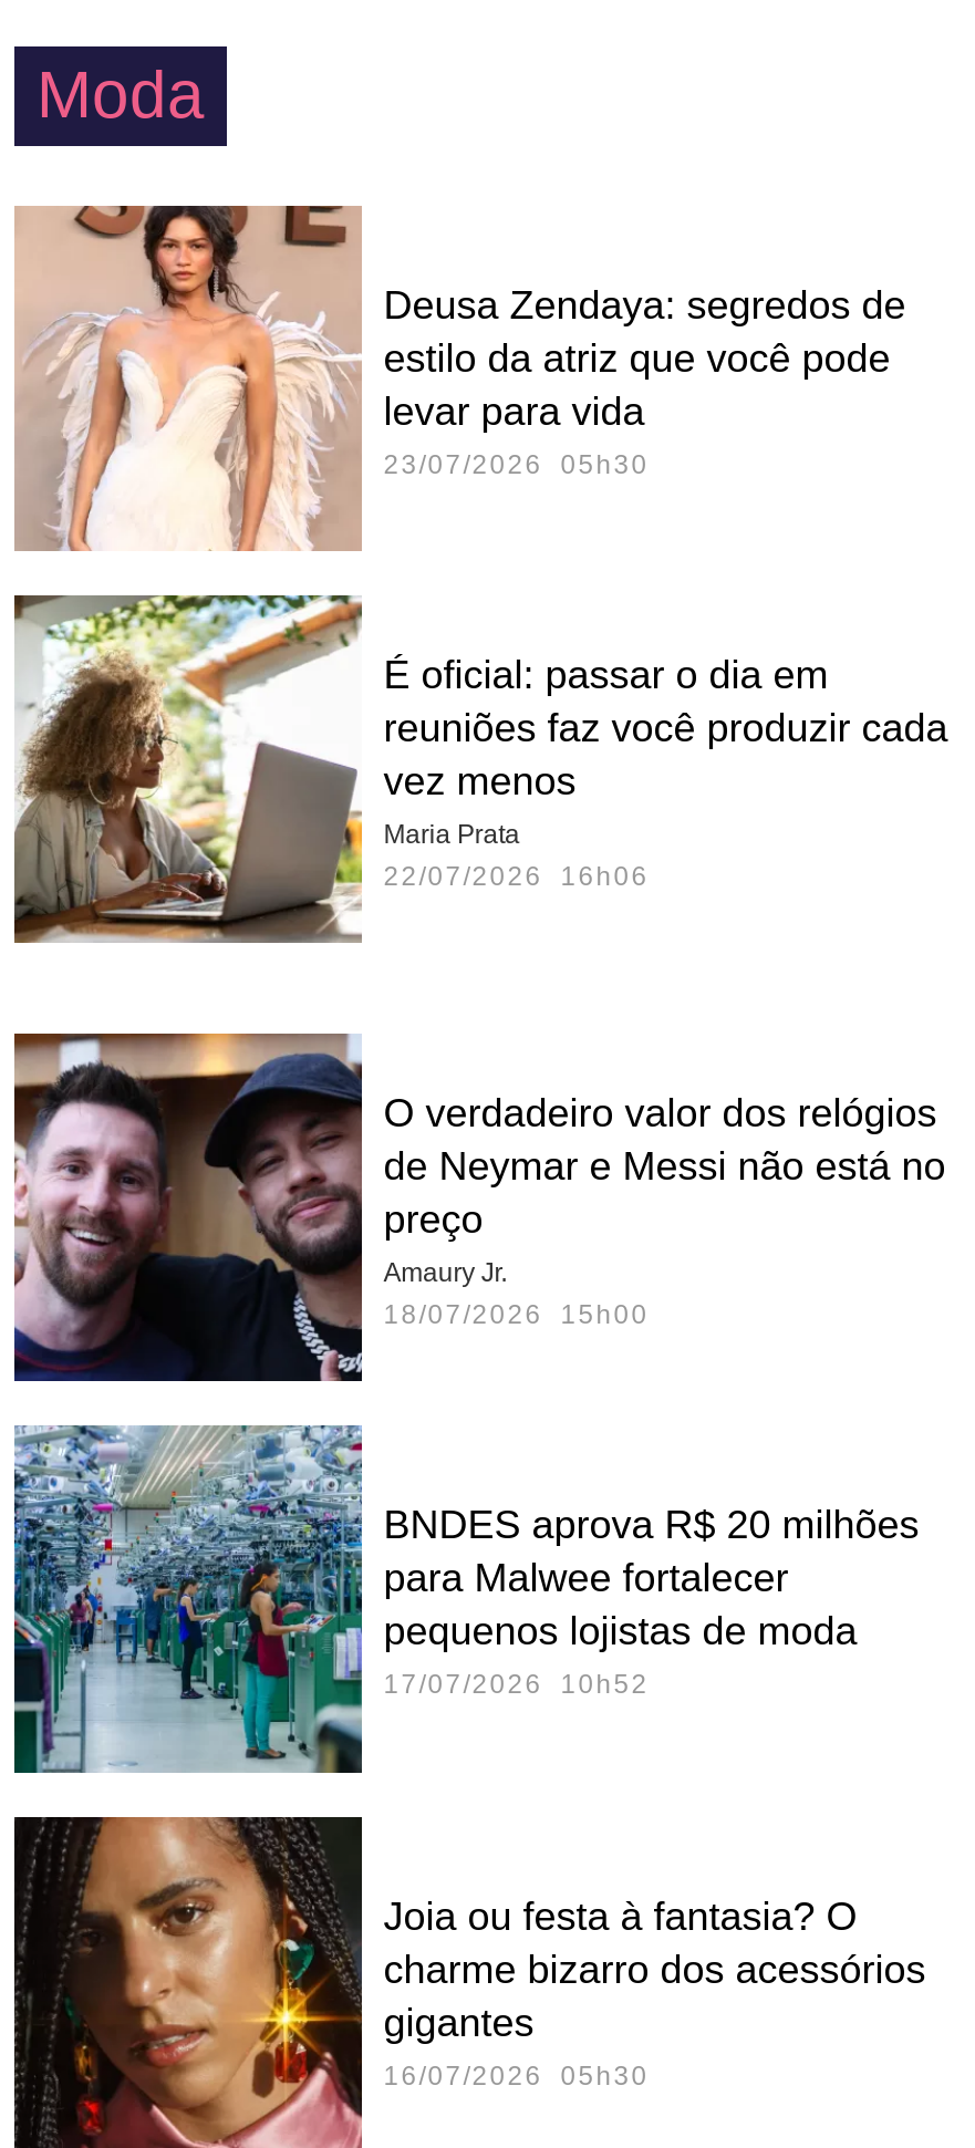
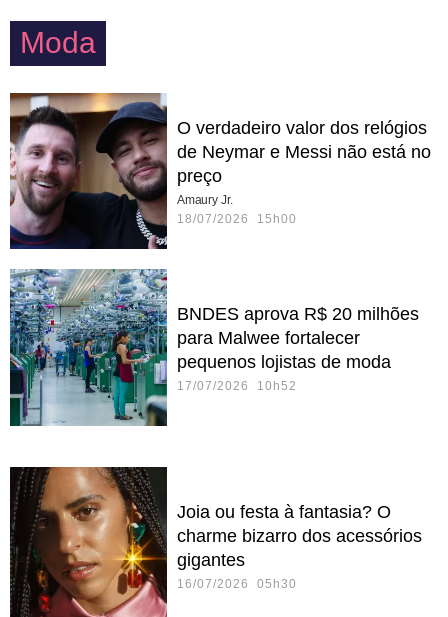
[14,204,906,553] [image] | Deusa Zendaya: segredos de | estilo da atriz que você pode | levar para vida | 23/07/2026 05h30 -> none
[12,593,948,945] [image] | É oficial: passar o dia em | reuniões faz você produzir cada | vez menos | Maria Prata | 22/07/2026 16h06 -> none
moved [10,1031,946,1699] -> [8,92,431,393]: [image] | O verdadeiro valor dos relógios | de Neymar e Messi não está no | ... | pequenos lojistas de moda | 17/07/2026 10h52

